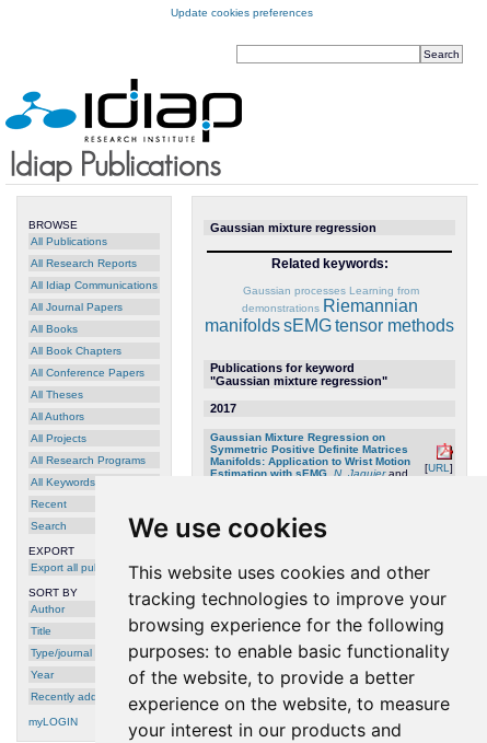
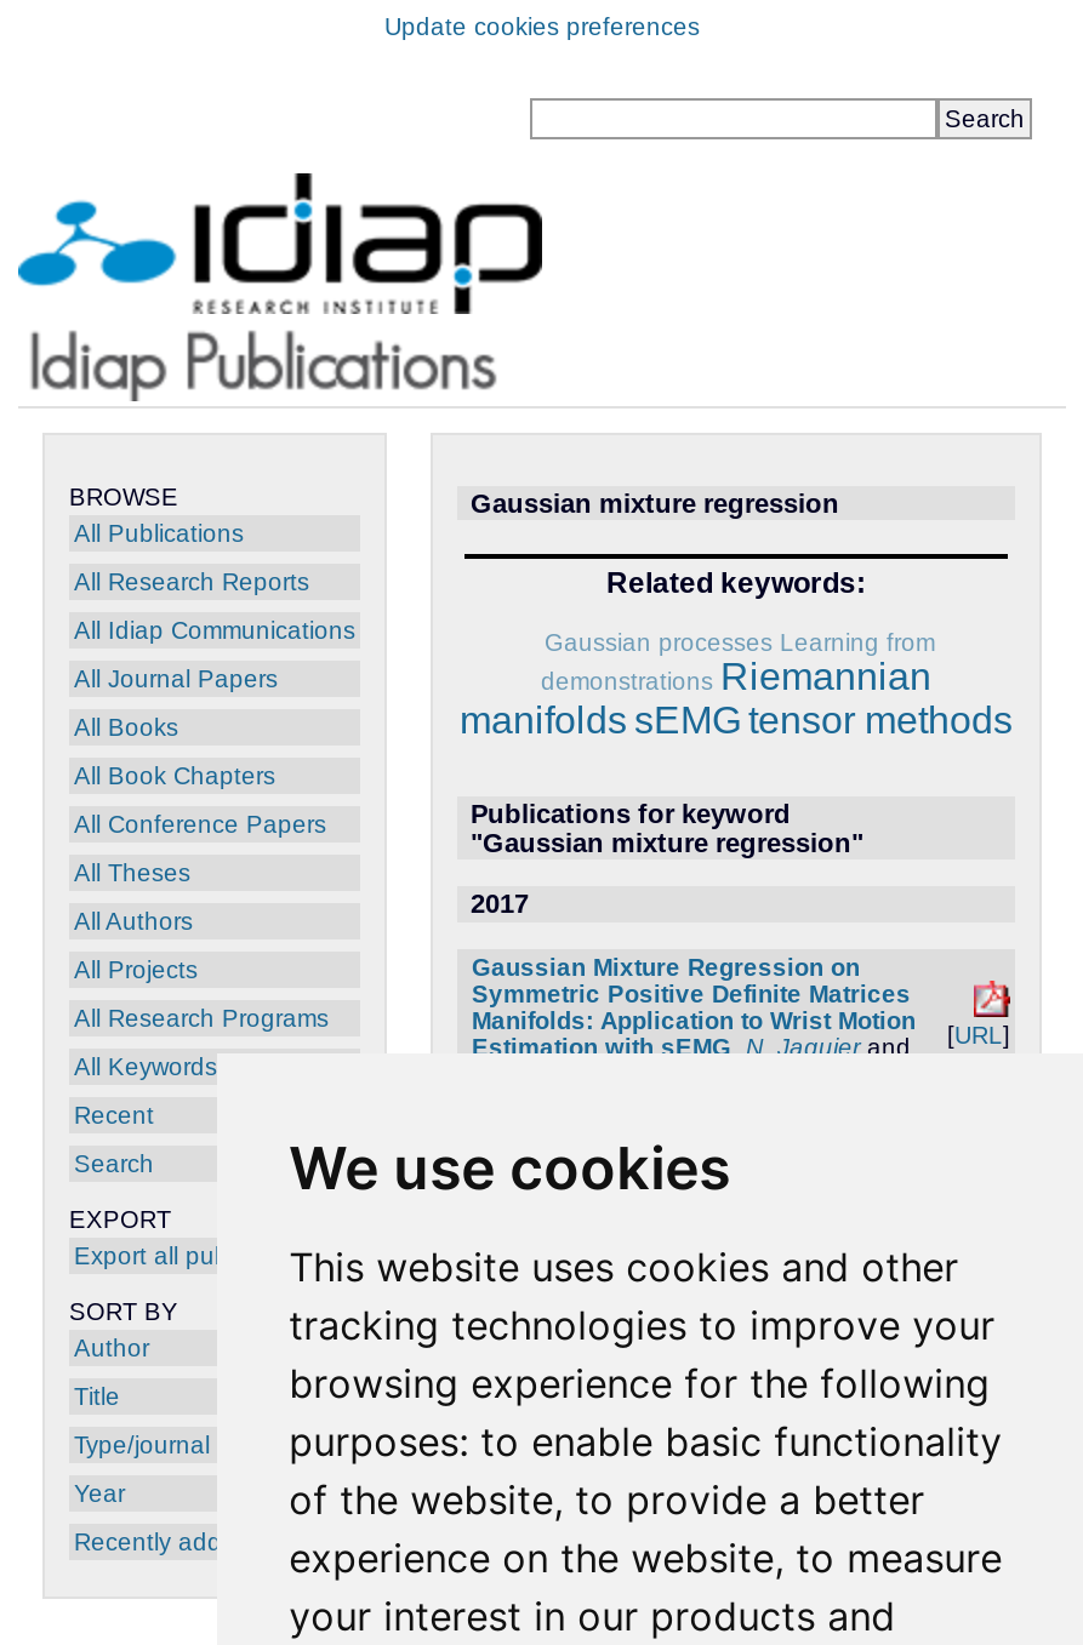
[28,716,78,728] myLOGIN -> none

